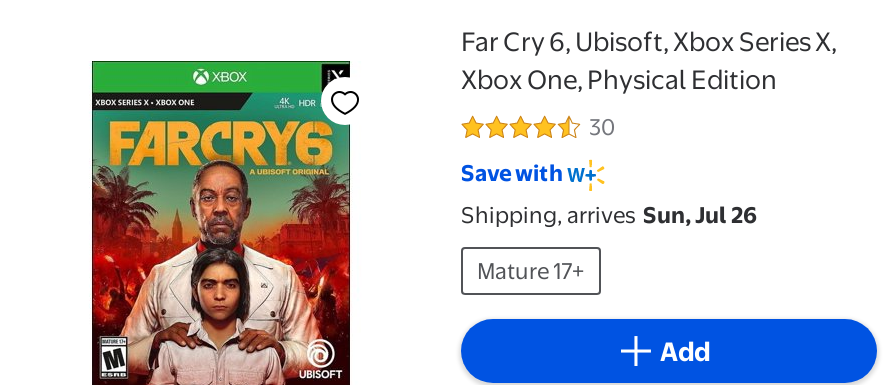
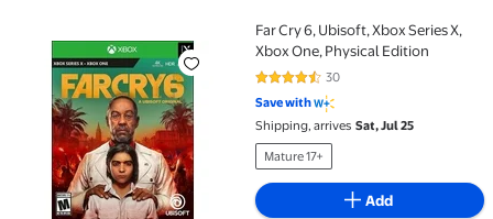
[461,201,757,229] Shipping, arrives Sun, Jul 26 -> [255,118,414,133] Shipping, arrives Sat, Jul 25

